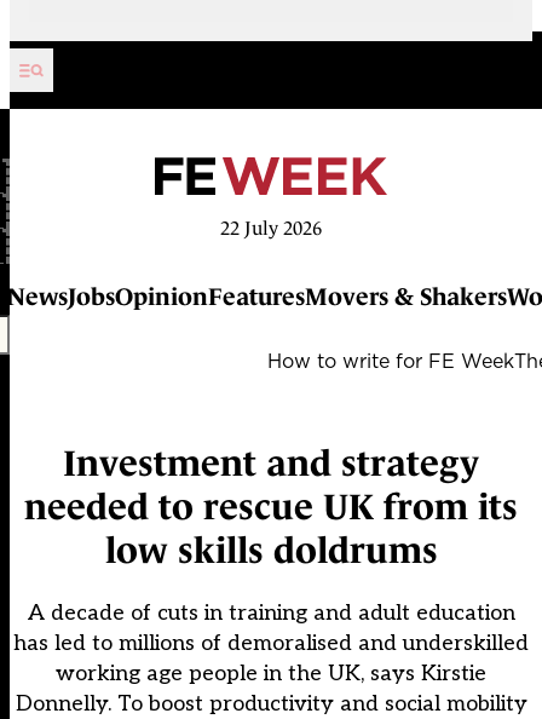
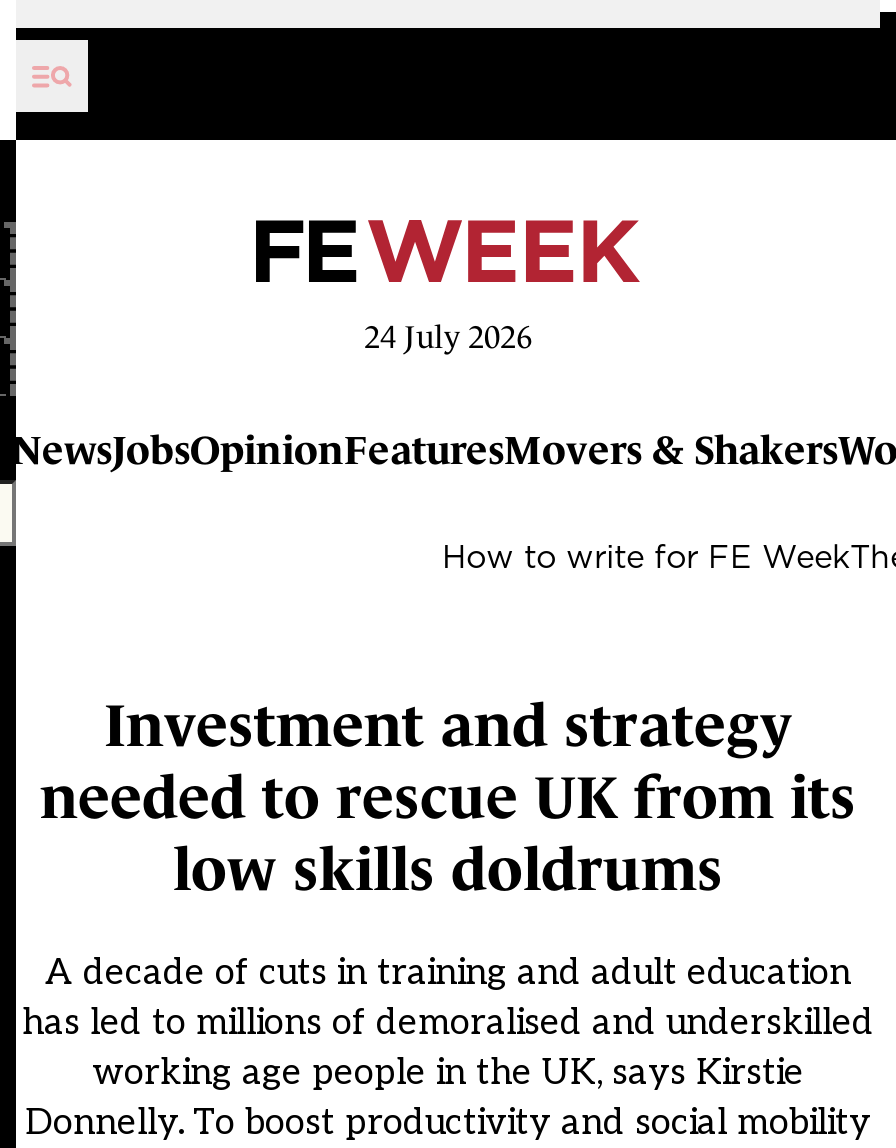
[220,218,322,239] 22 July 2026 -> [364,321,532,355] 24 July 2026

